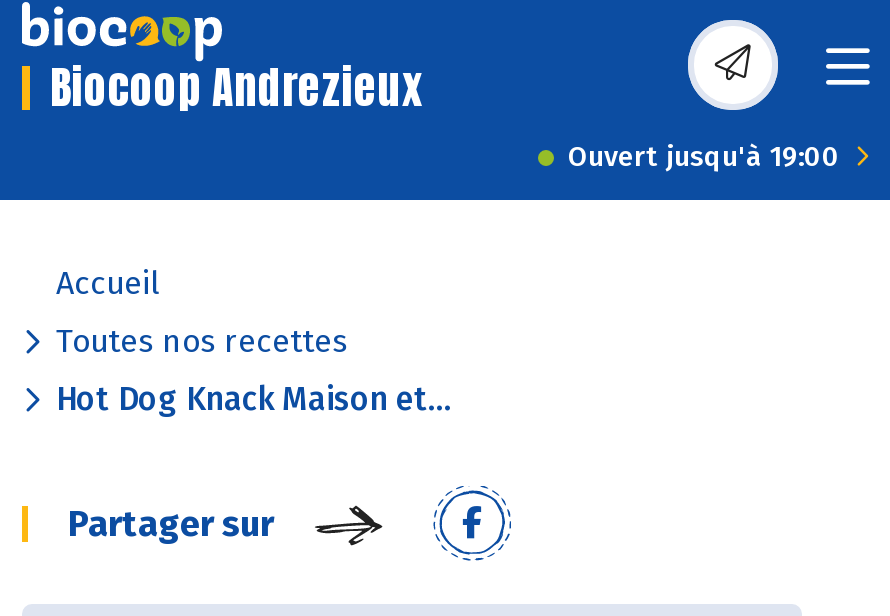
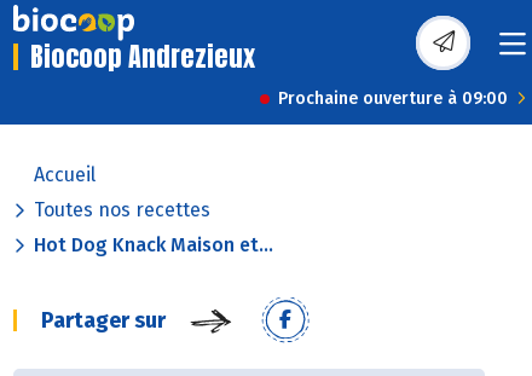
[568,140,840,174] Ouvert jusqu'à 19:00 -> [278,88,508,109] Prochaine ouverture à 09:00

